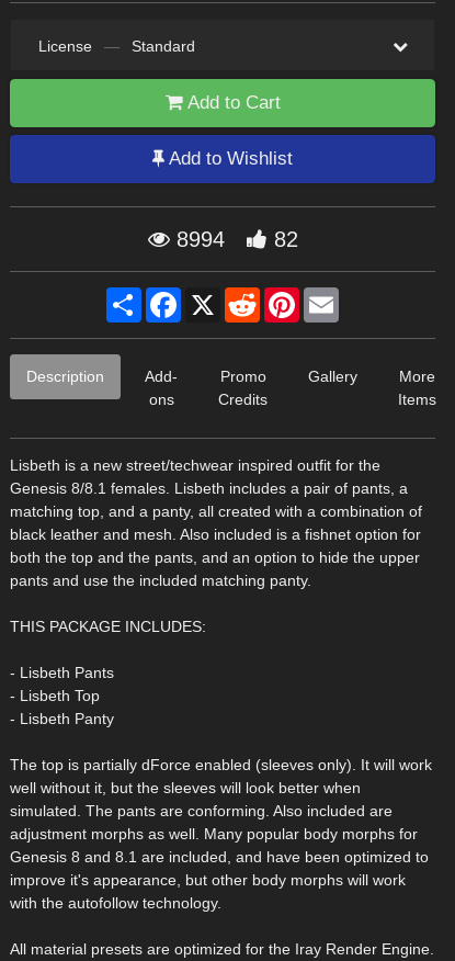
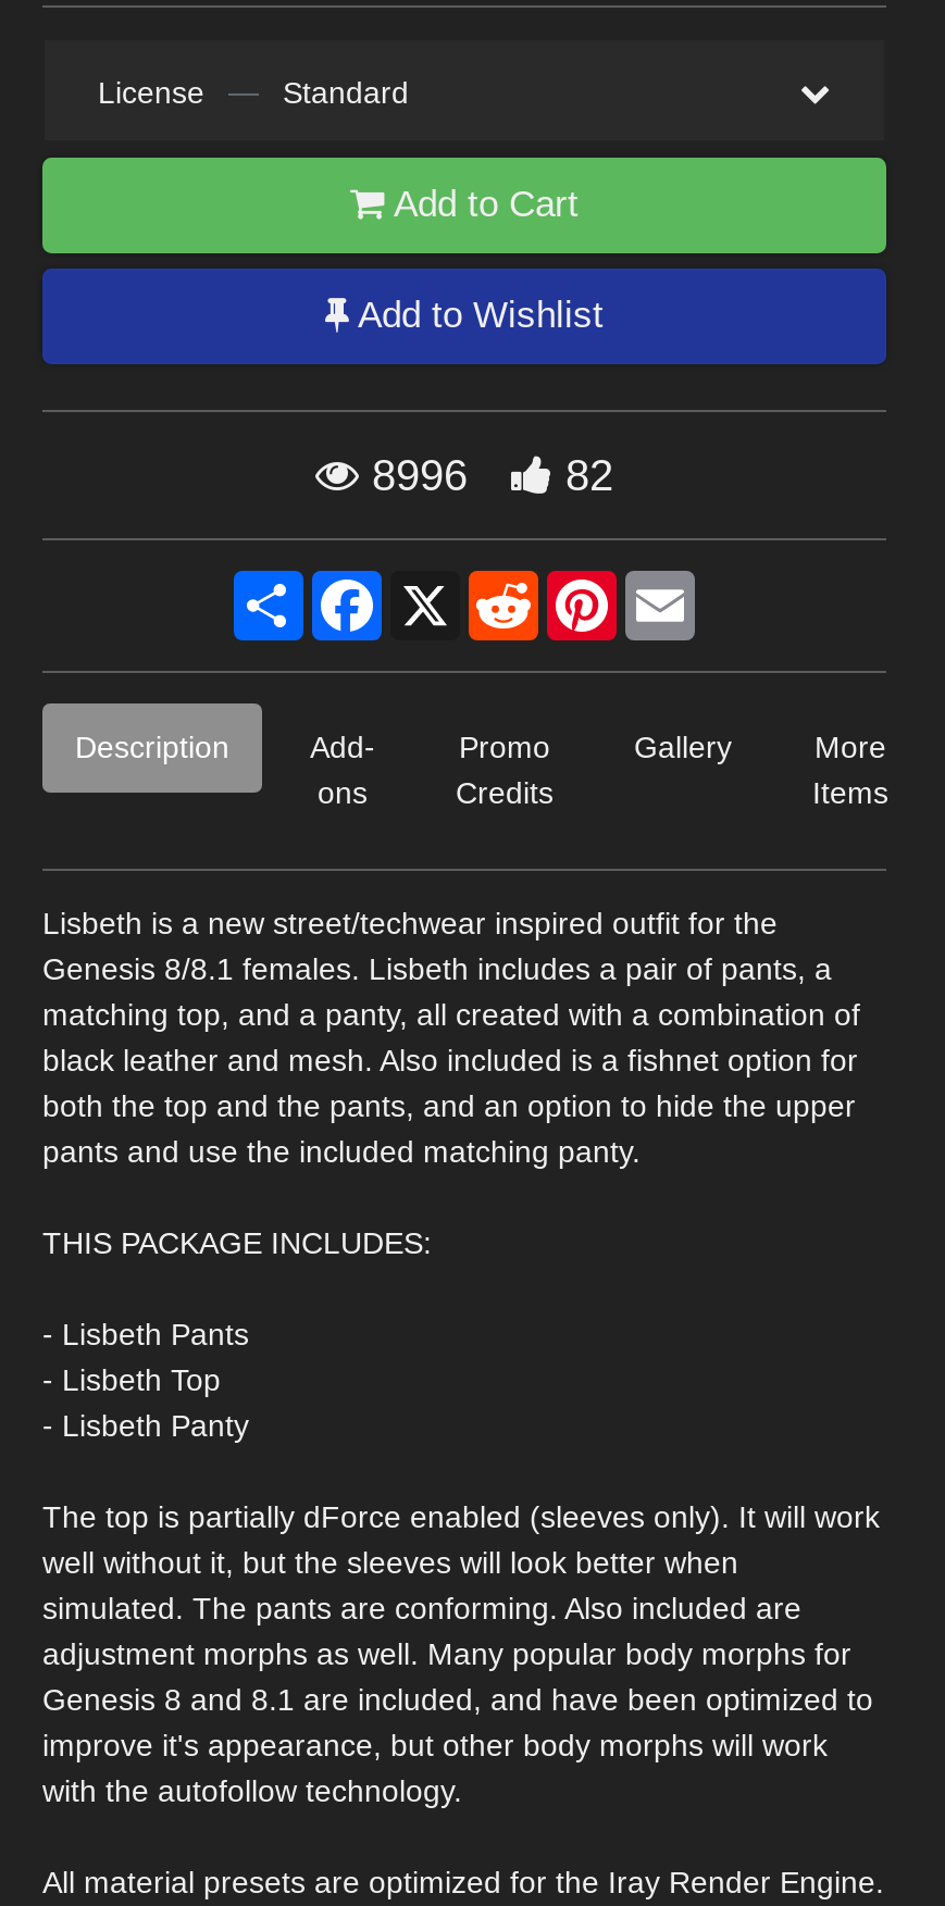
[169,227,298,251] 8994 82 -> [359,451,613,498] 8996 82

